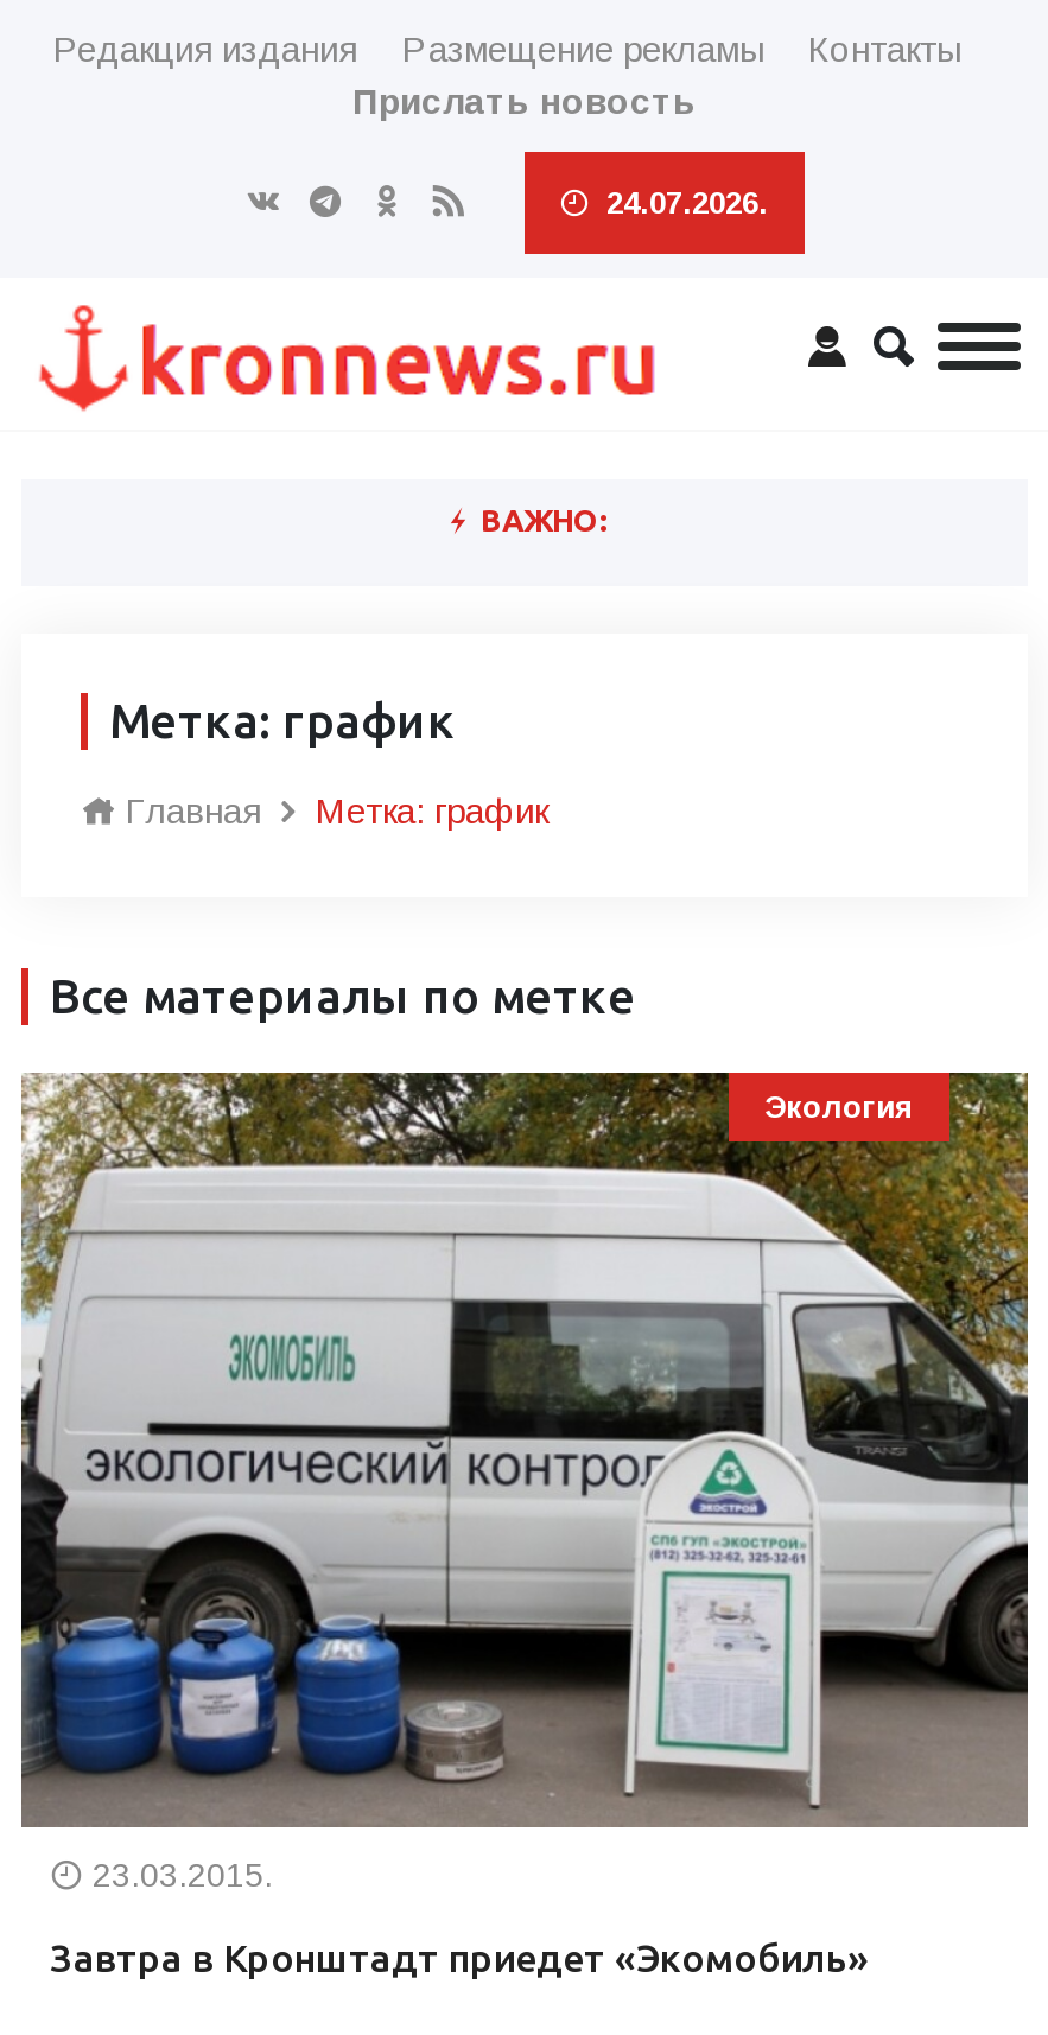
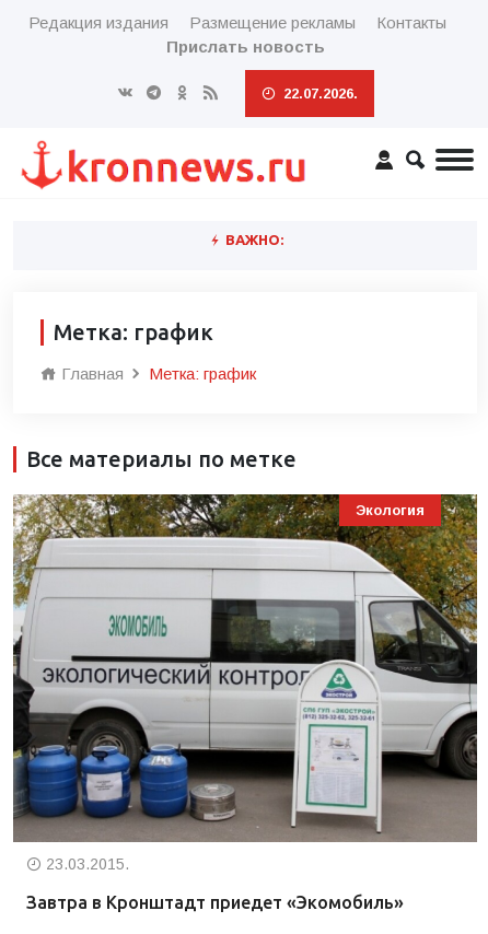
[597,185,768,221] 24.07.2026. -> [278,85,357,102] 22.07.2026.

